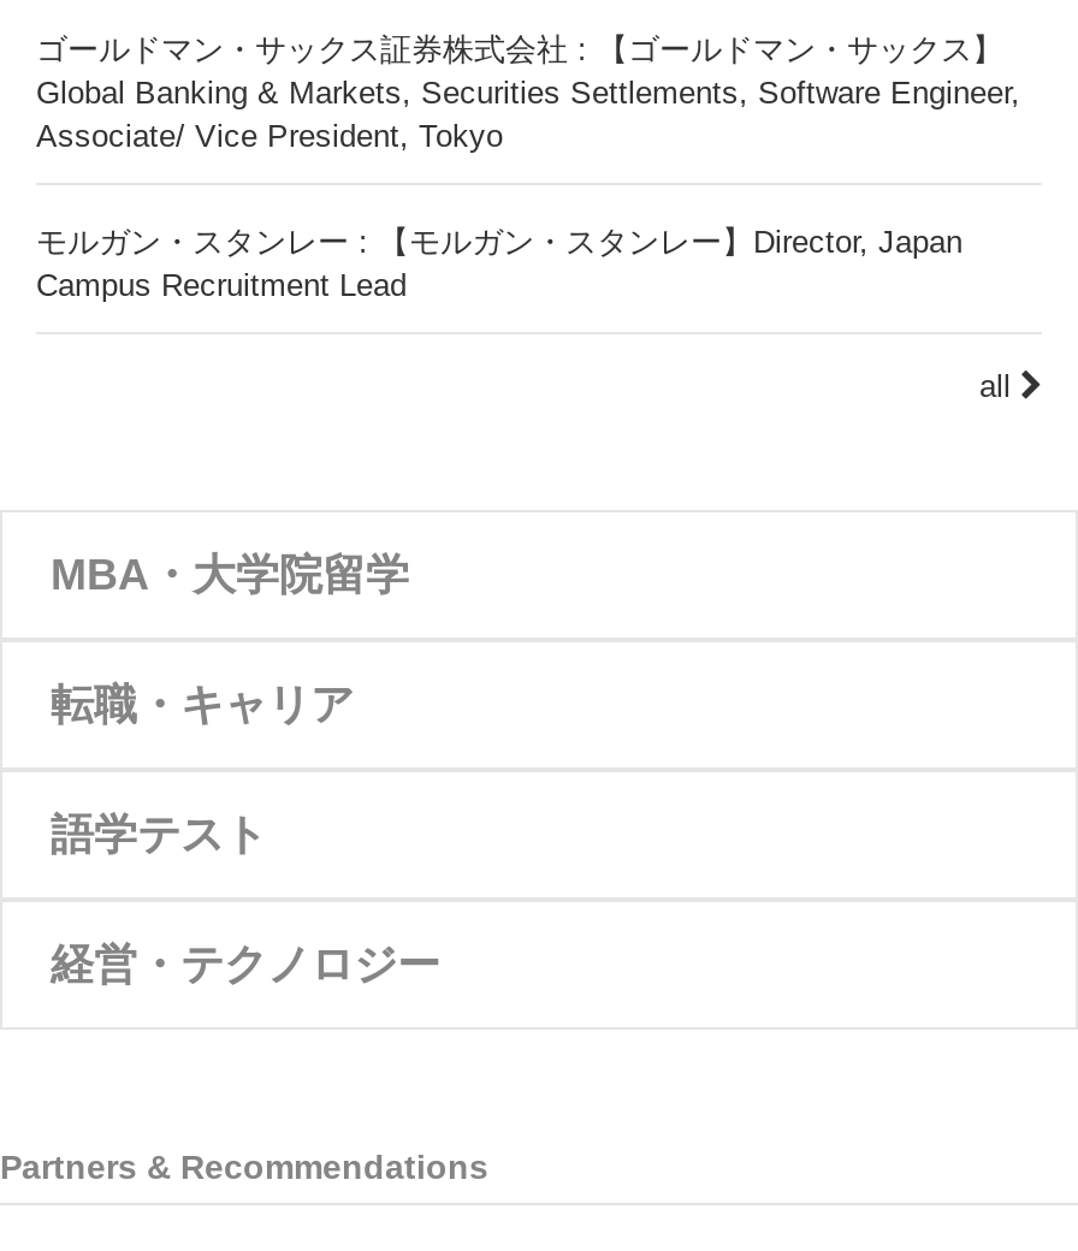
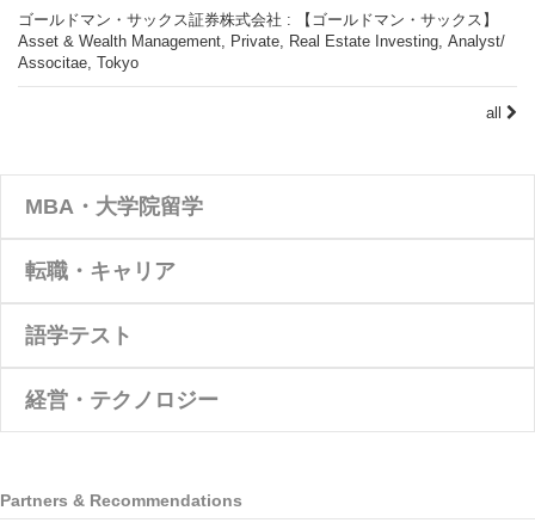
[36,73,1020,302] Global Banking & Markets, Securities Settlements, Software Engineer, | Associate/ Vice President, Tokyo | モルガン・スタンレー : 【モルガン・スタンレー】Director, Japan | Campus Recruitment Lead -> [18,32,505,71] Asset & Wealth Management, Private, Real Estate Investing, Analyst/ | Associtae, Tokyo

